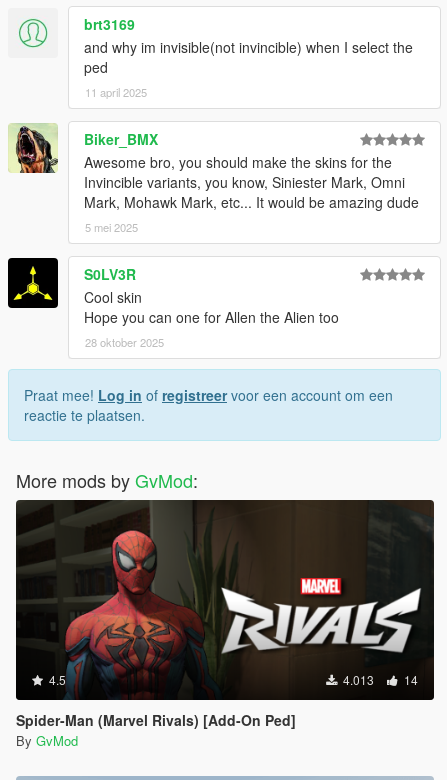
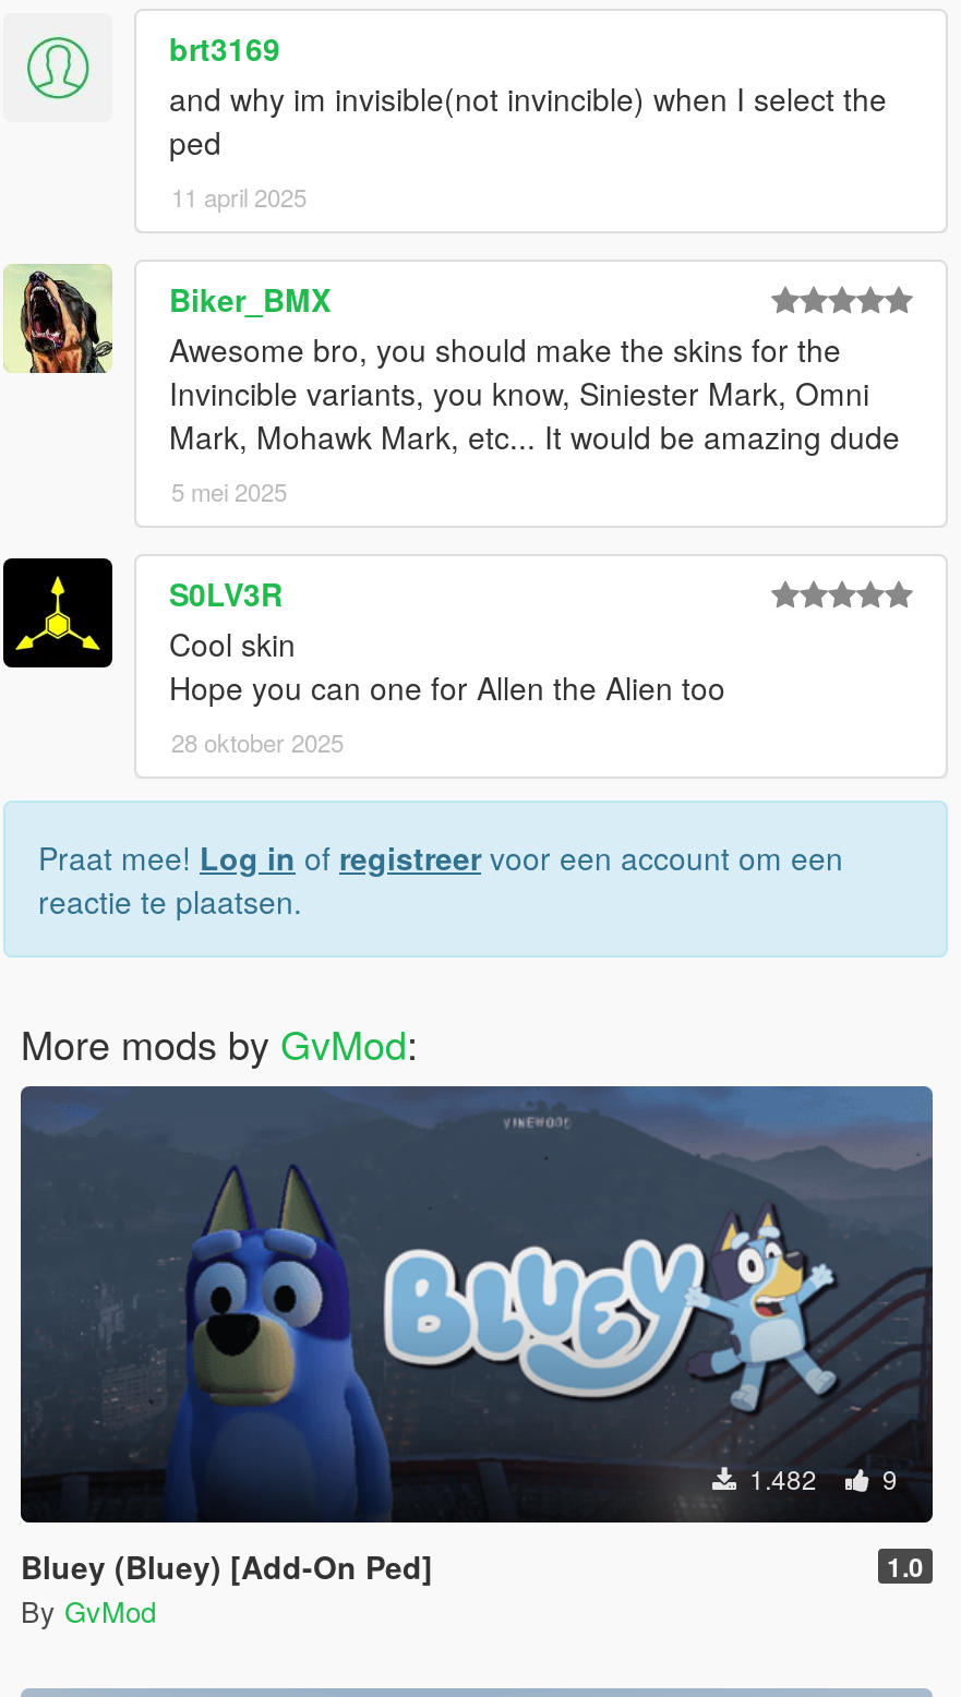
[16,499,435,699] [image] | 4.5 | 4.013 | 14 -> [21,1084,935,1523] [image] | 1.482 | 9
[16,710,296,730] Spider-Man (Marvel Rivals) [Add-On Ped] -> [21,1545,924,1589] Bluey (Bluey) [Add-On Ped] | 1.0

